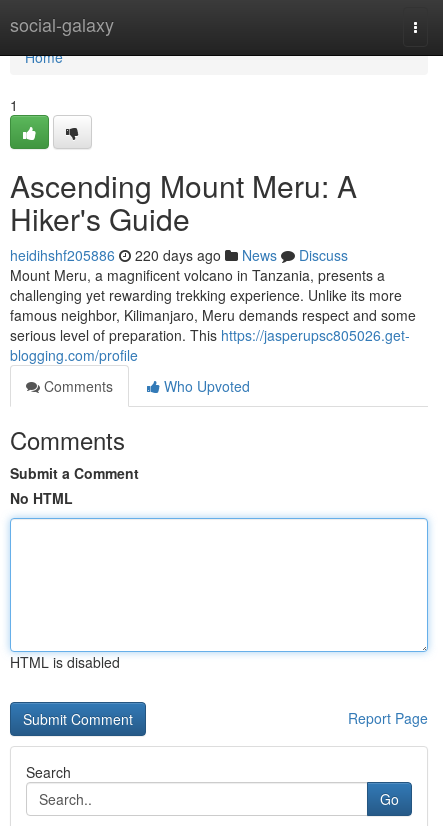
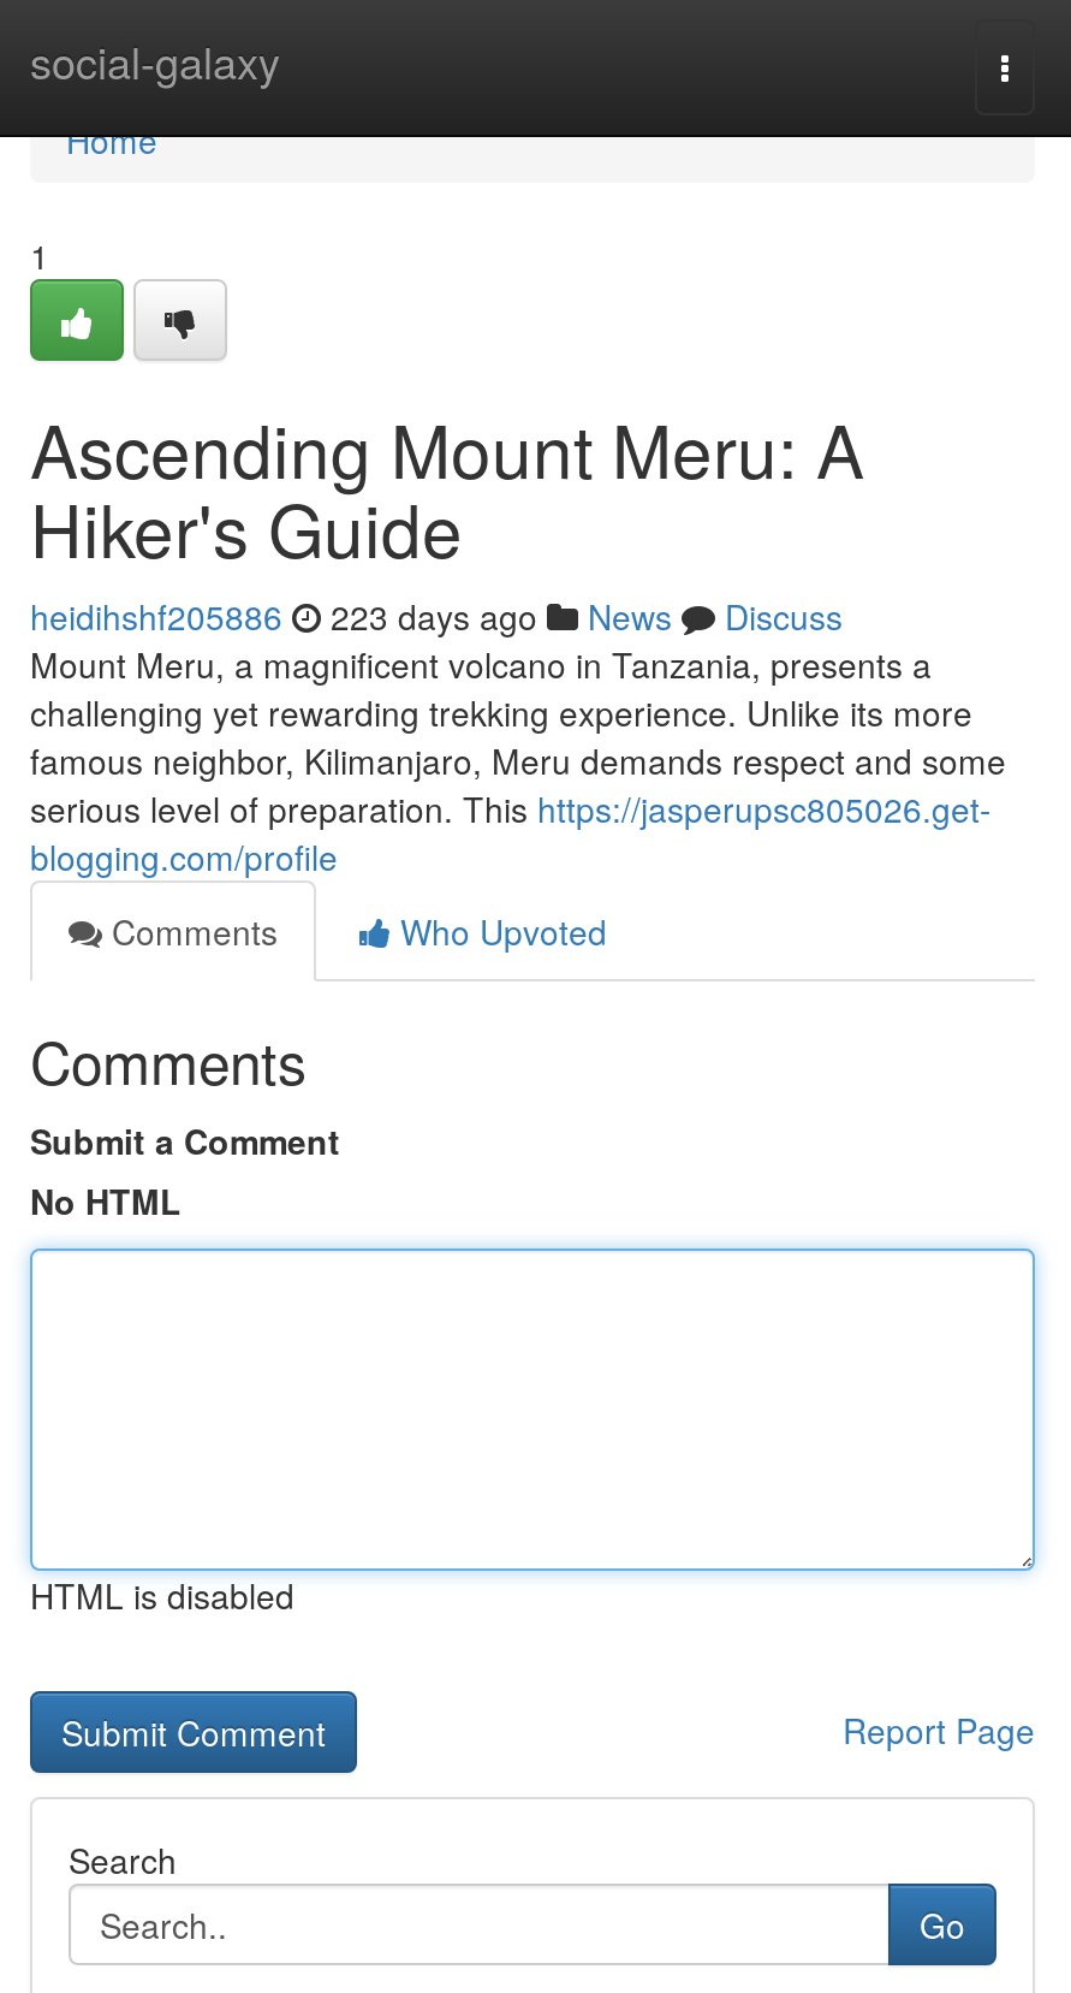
[10,245,348,265] heidihshf205886 220 days ago News Discuss -> [30,592,843,640] heidihshf205886 223 days ago News Discuss

